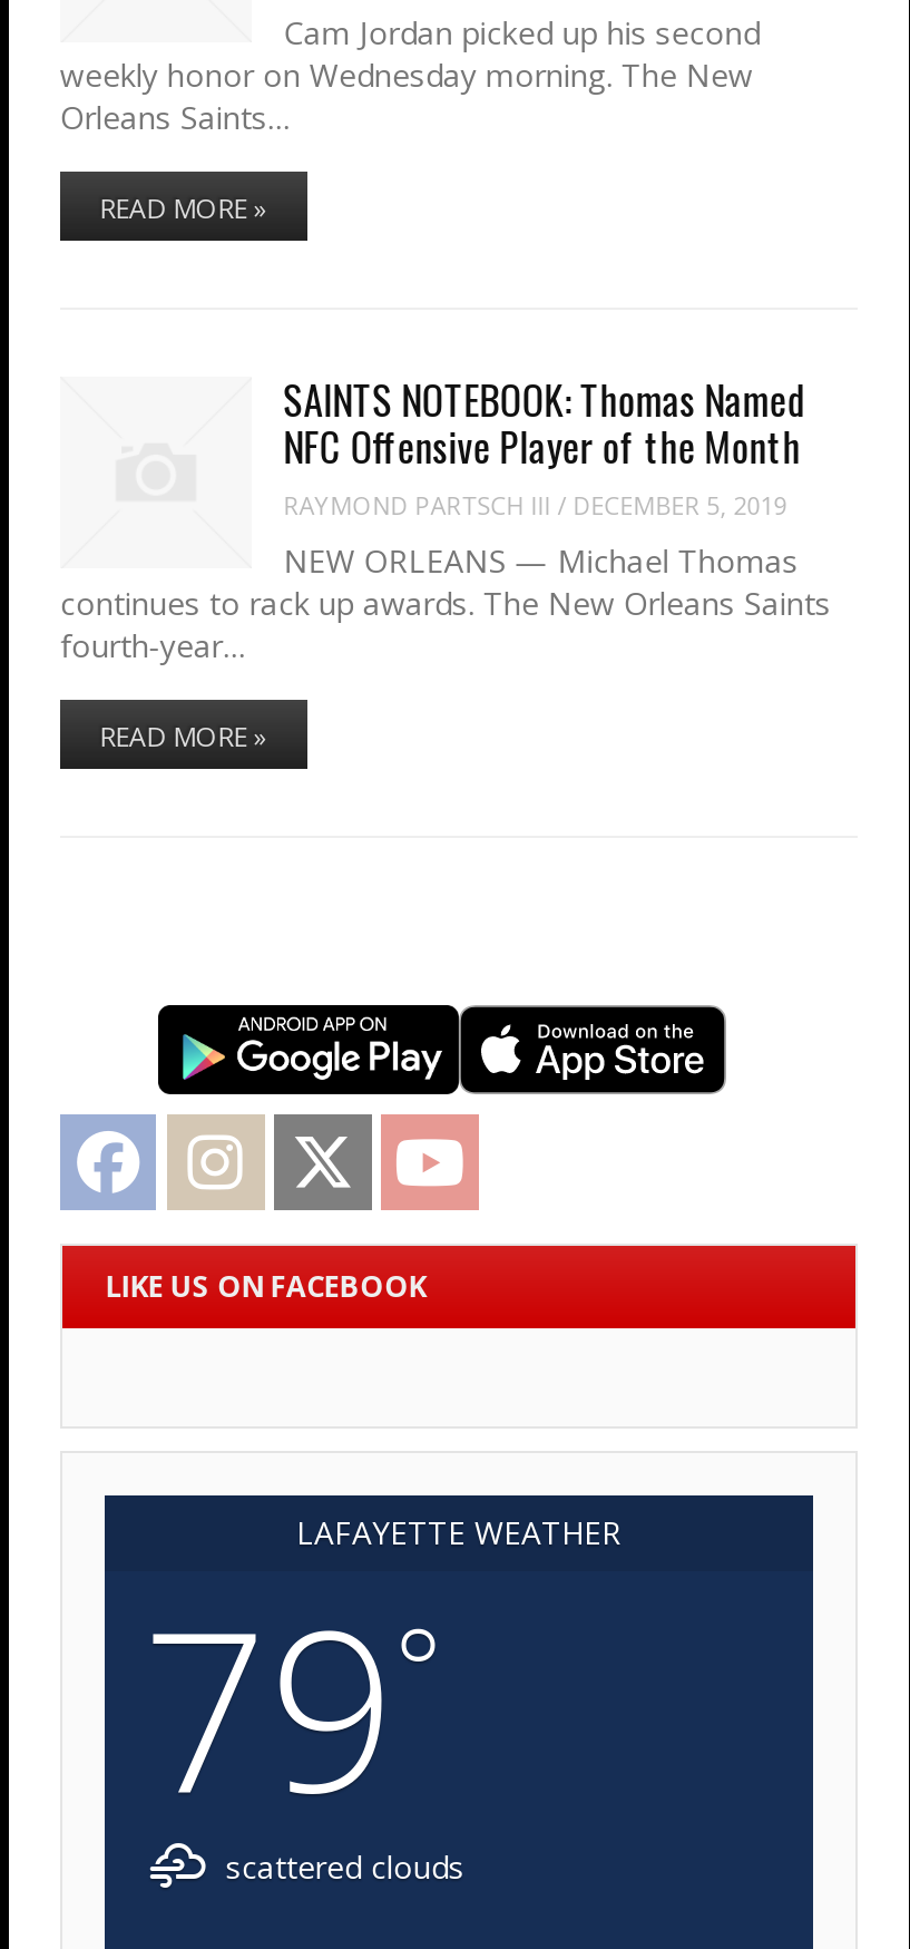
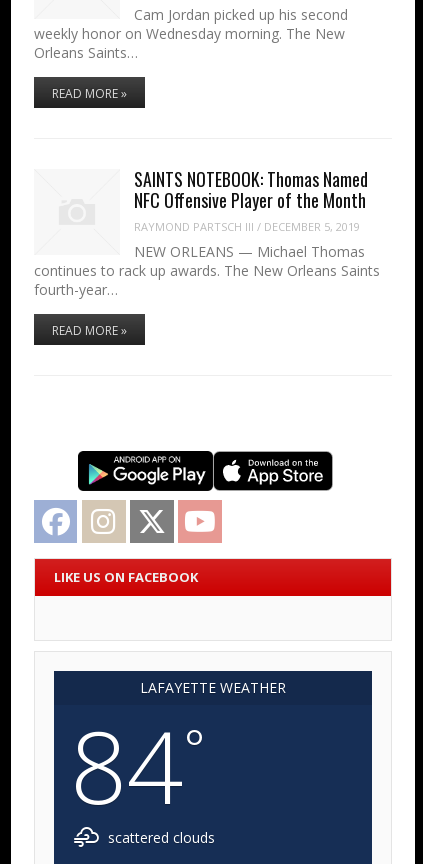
[141,1554,442,1857] 79° -> [70,697,205,833] 84°

